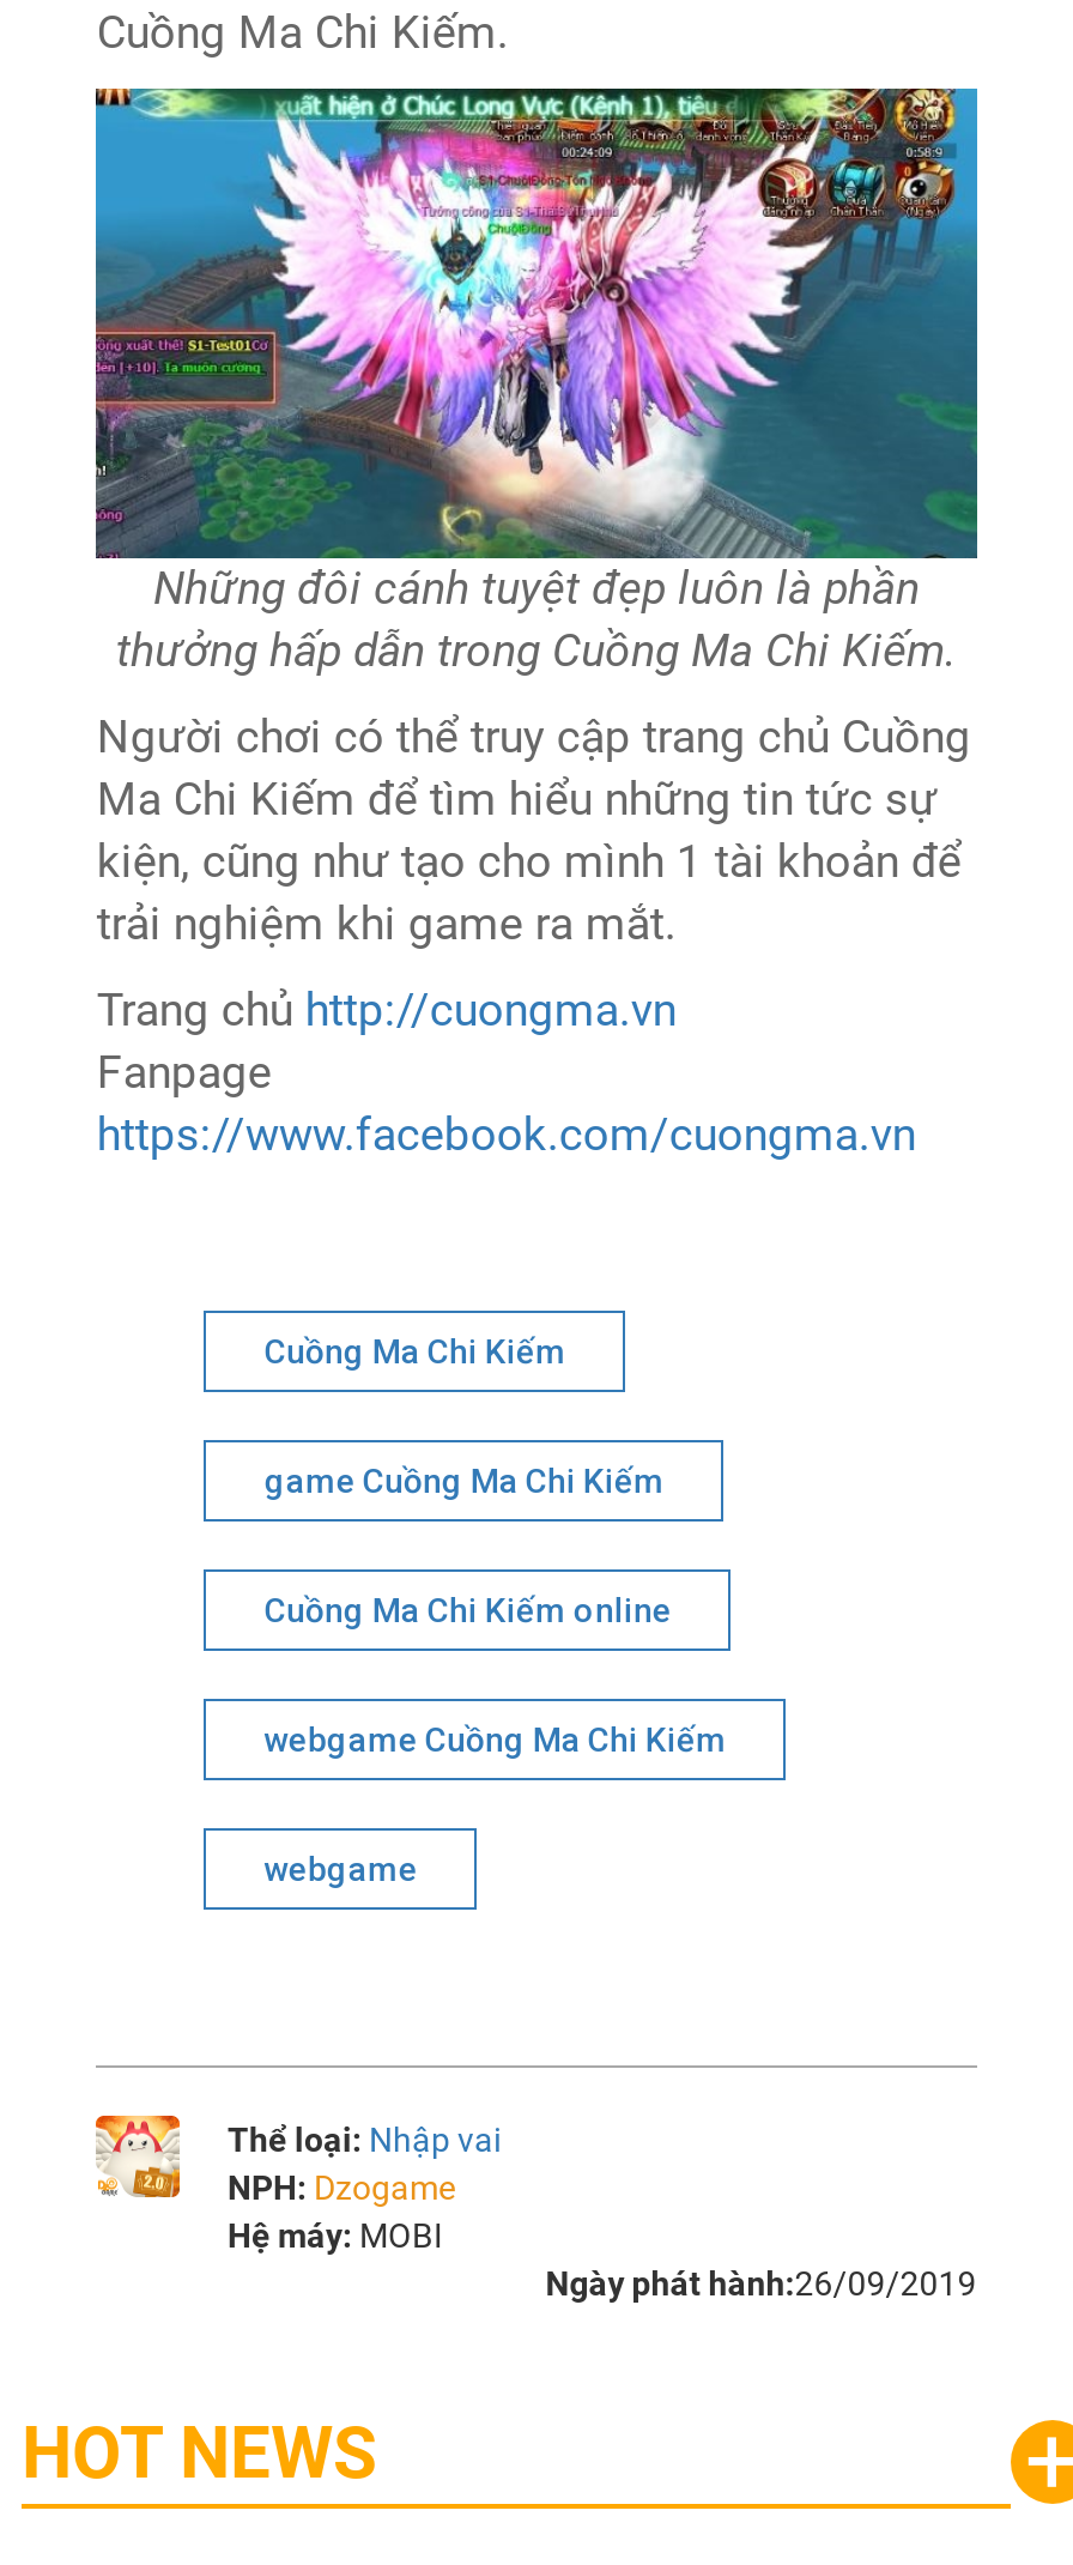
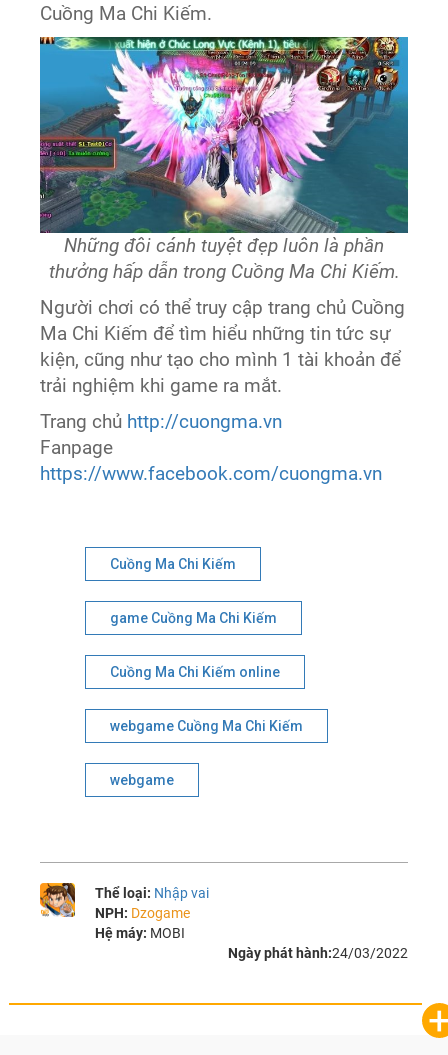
[96,2113,180,2200] [image] -> [39,882,76,918] [image]
[22,2263,976,2493] Ngày phát hành:26/09/2019 | HOT NEWS -> [228,944,408,960] Ngày phát hành:24/03/2022

